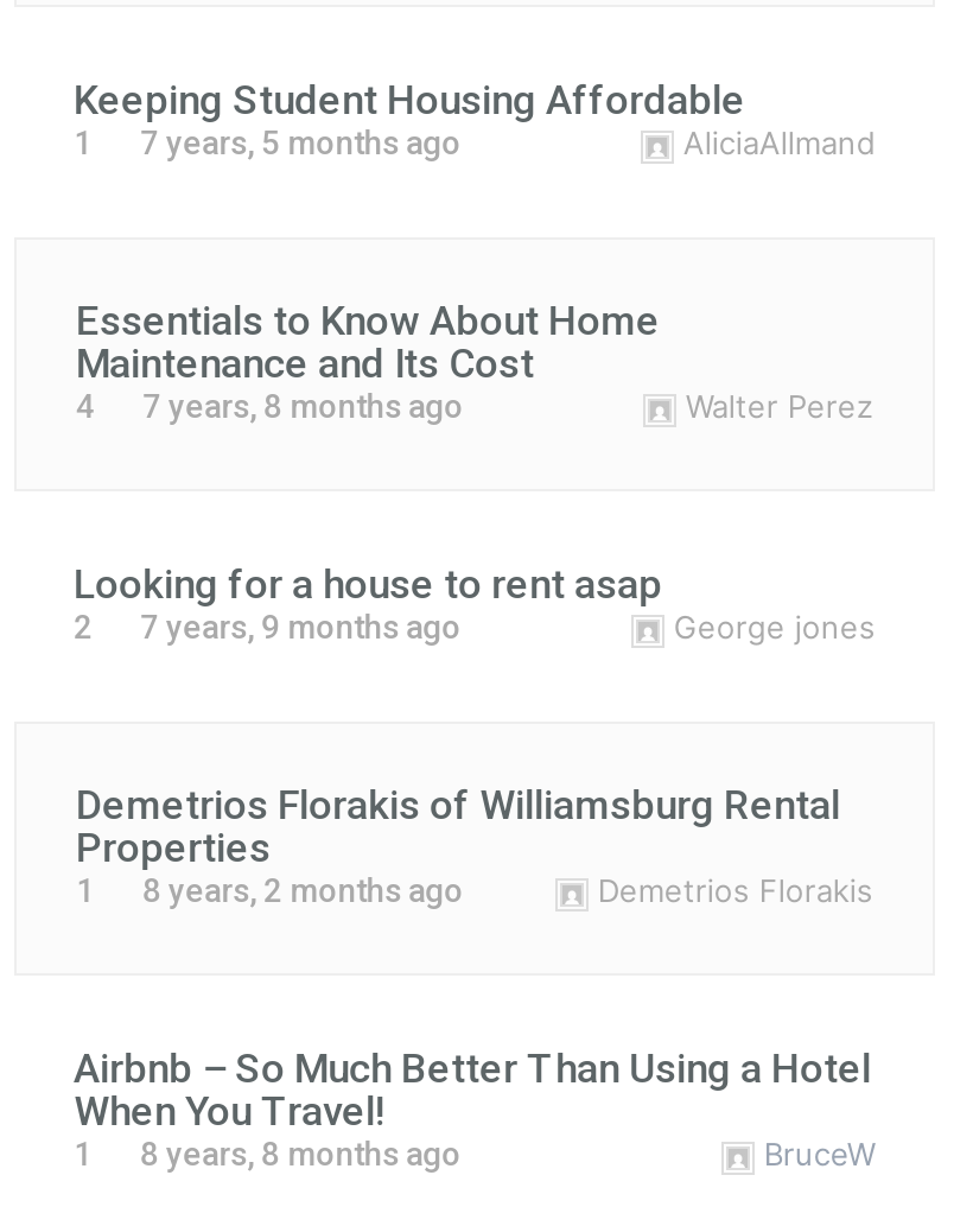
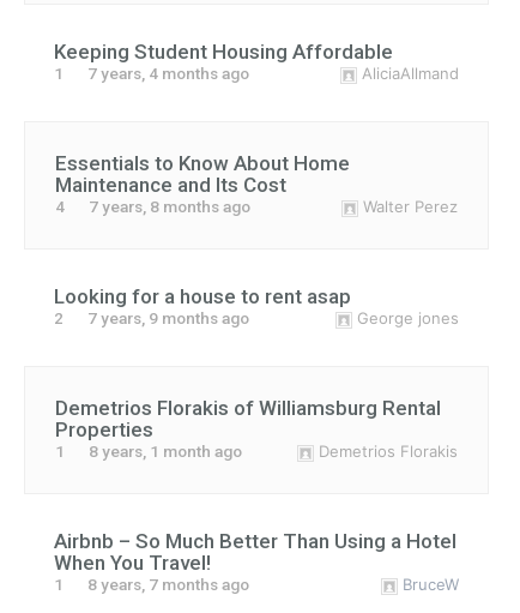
[140,124,461,162] 7 years, 5 months ago -> [88,64,249,83] 7 years, 4 months ago
[143,871,463,909] 8 years, 2 months ago -> [89,442,242,461] 8 years, 1 month ago
[140,1135,461,1173] 8 years, 8 months ago -> [88,575,249,594] 8 years, 7 months ago

